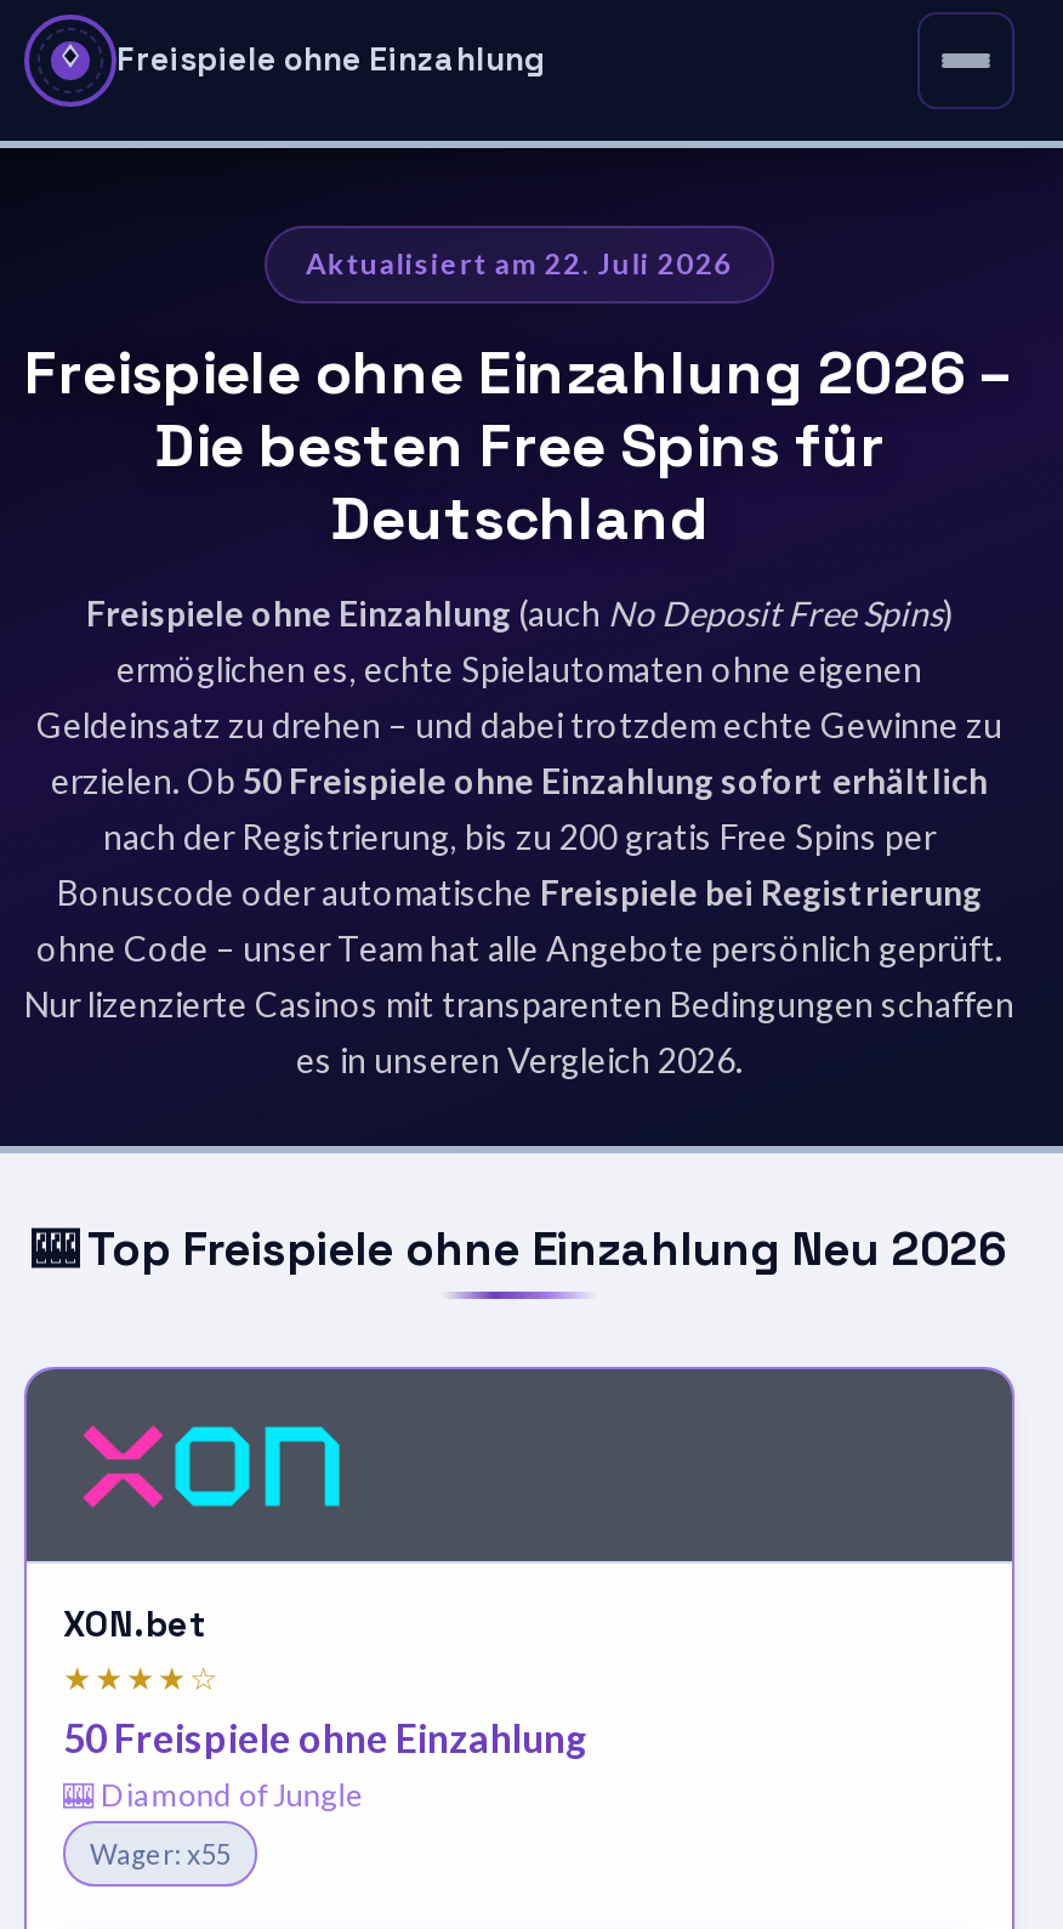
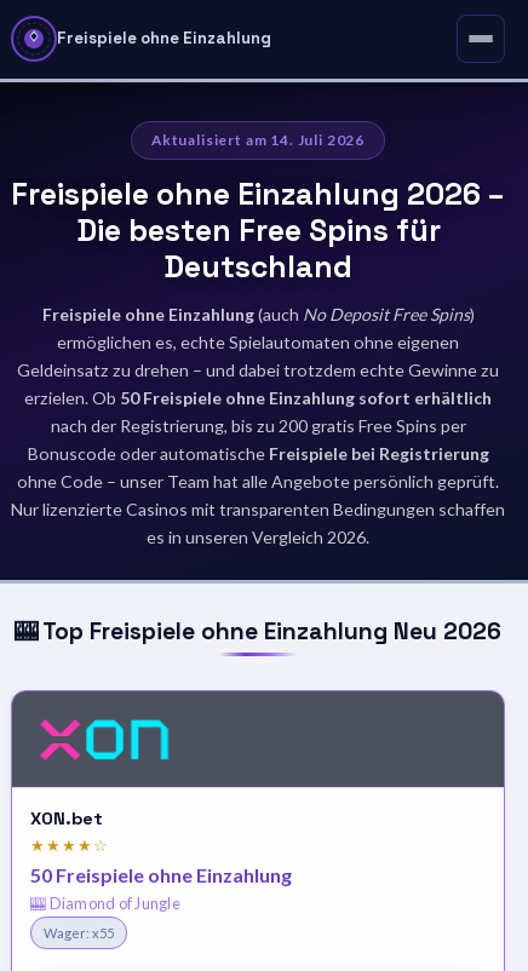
[306,245,733,282] Aktualisiert am 22. Juli 2026 -> [151,131,365,149] Aktualisiert am 14. Juli 2026

